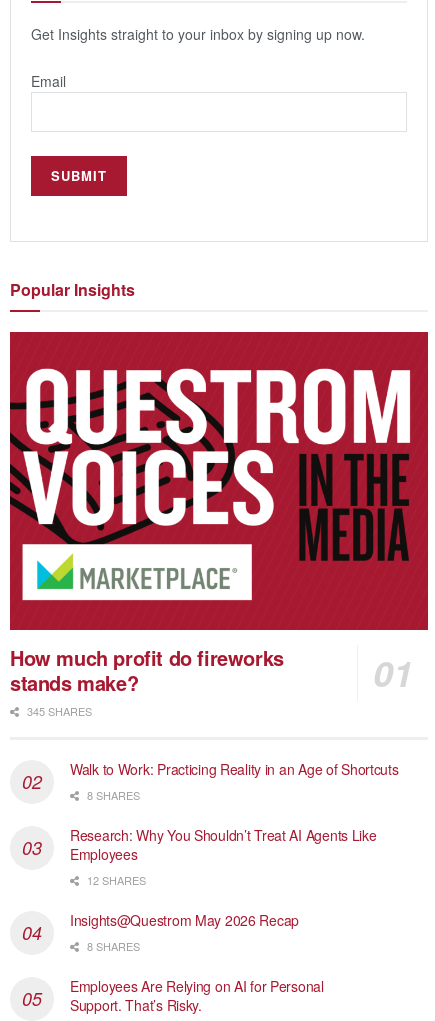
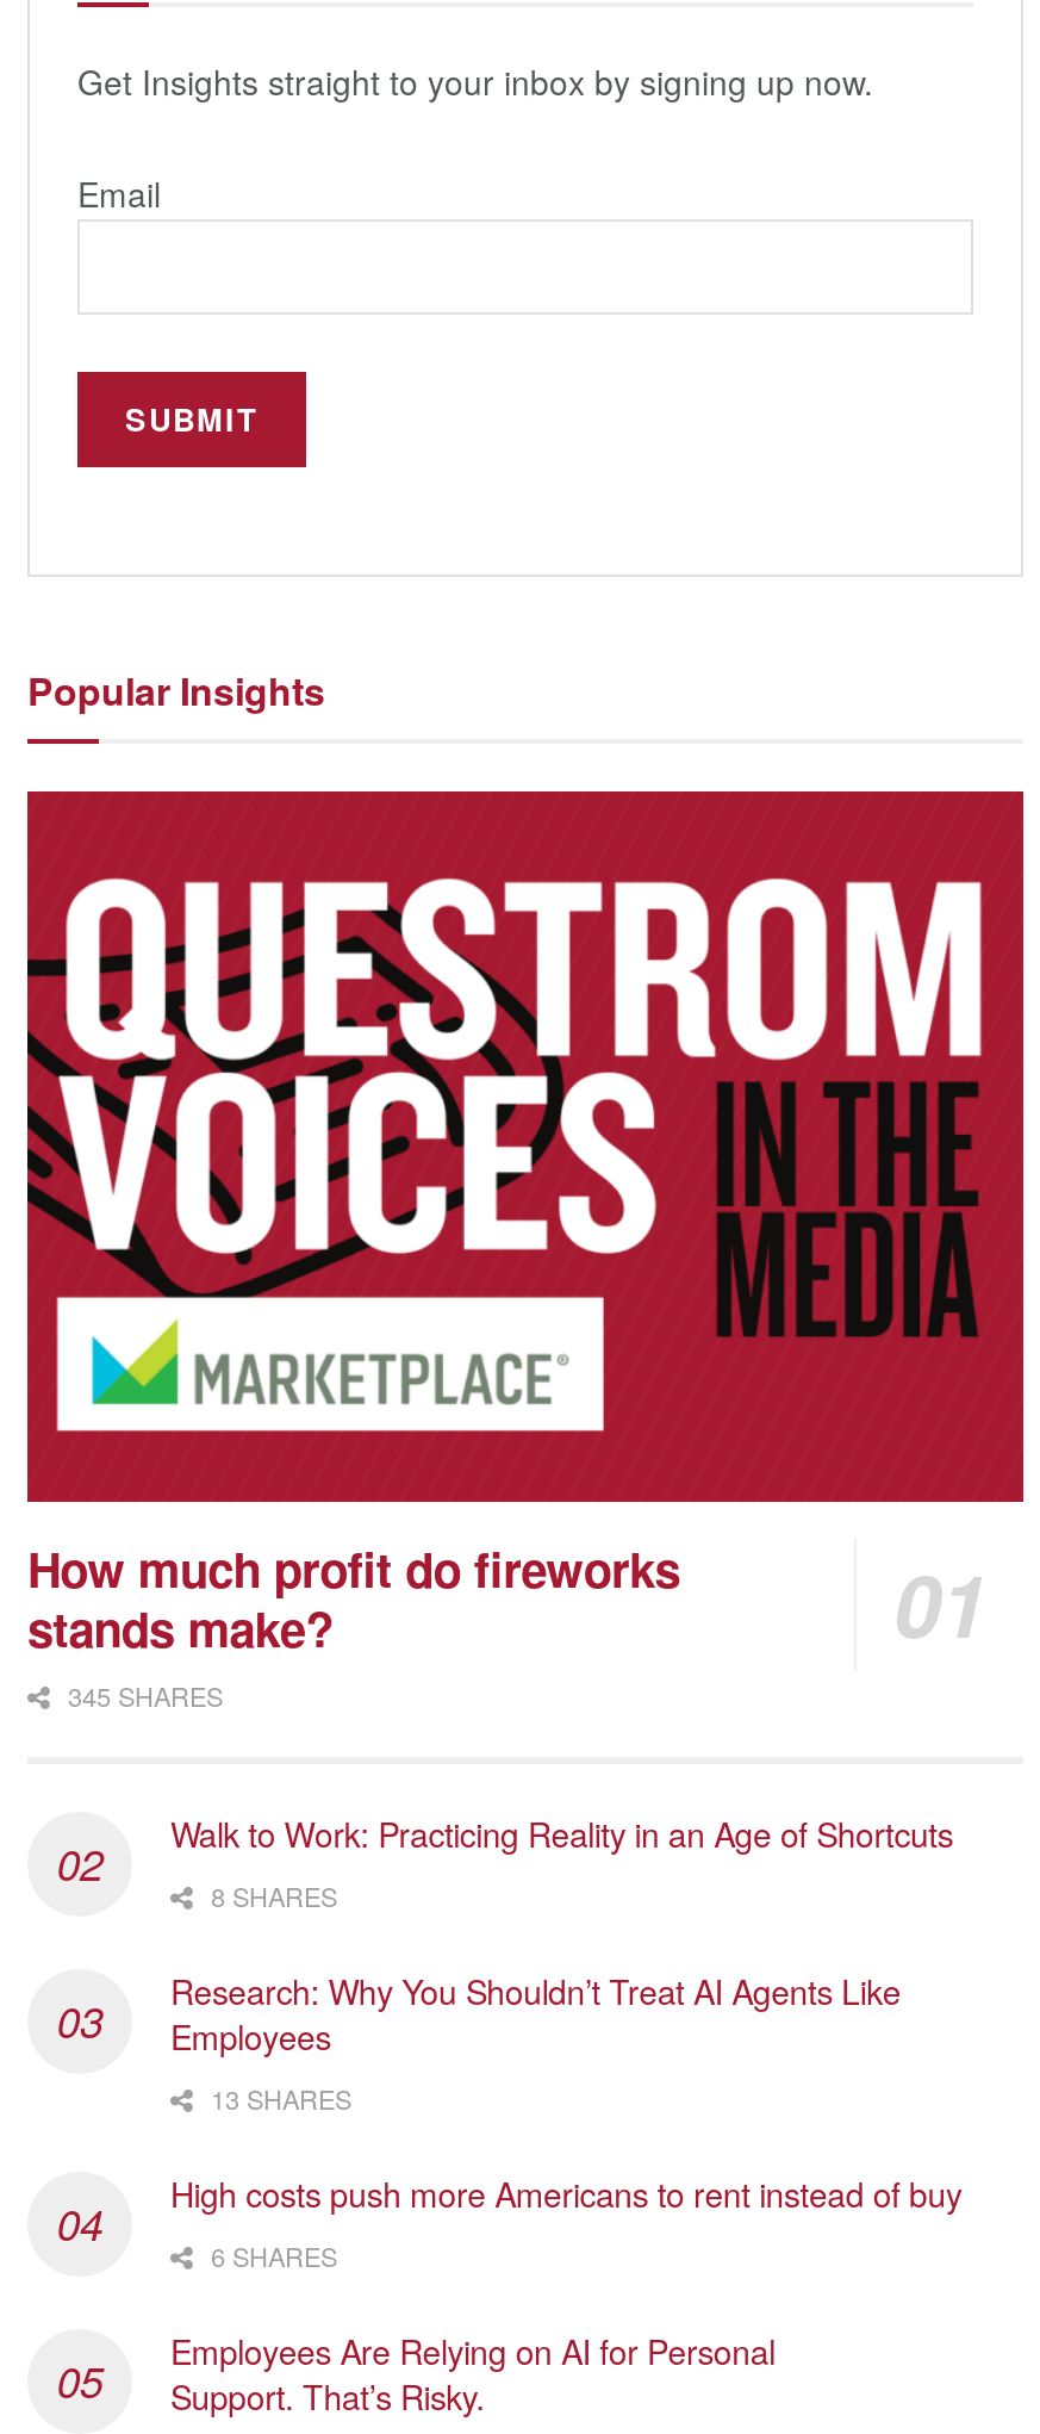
[84,872,146,888] 12 SHARES -> [204,2080,351,2118] 13 SHARES
[70,910,299,954] Insights@Questrom May 2026 Recap | 8 SHARES -> [170,2170,971,2275] High costs push more Americans to rent instead of buy | 6 SHARES

